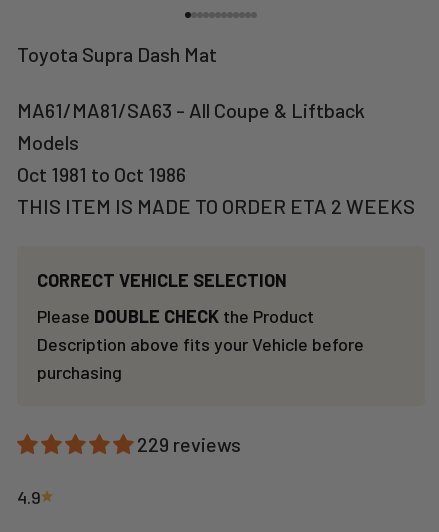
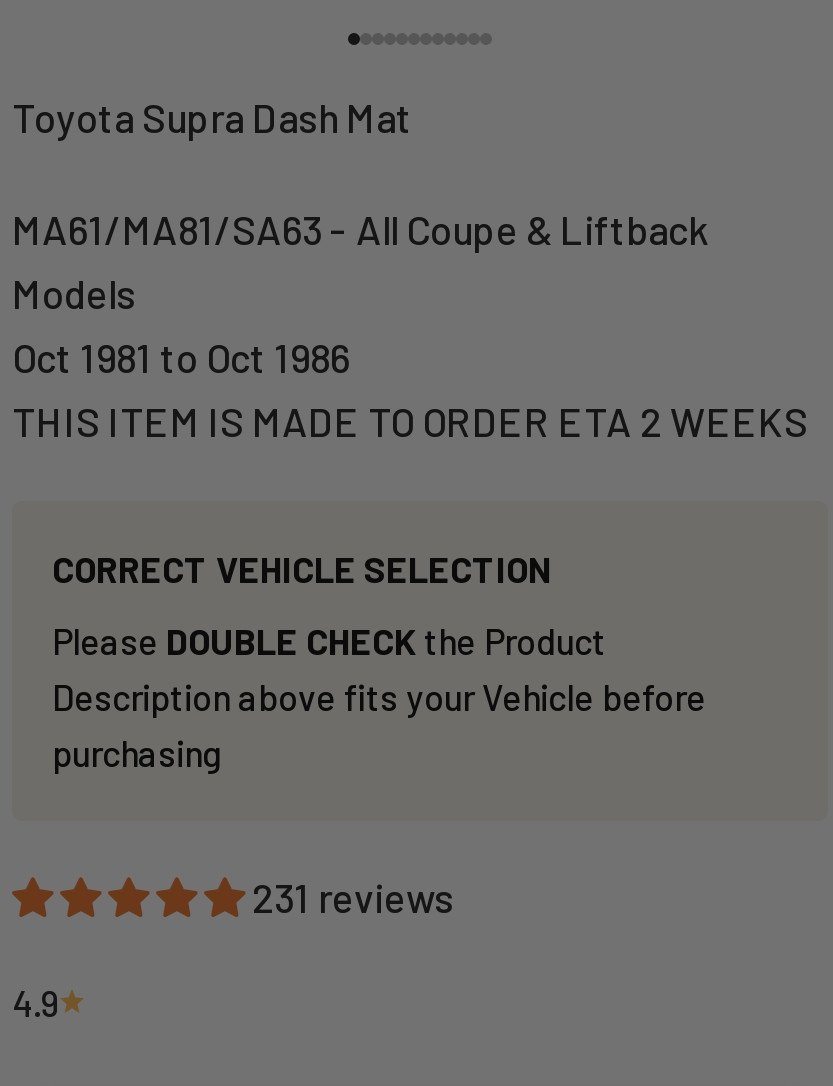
[137,432,241,456] 229 reviews -> [252,873,454,921] 231 reviews

